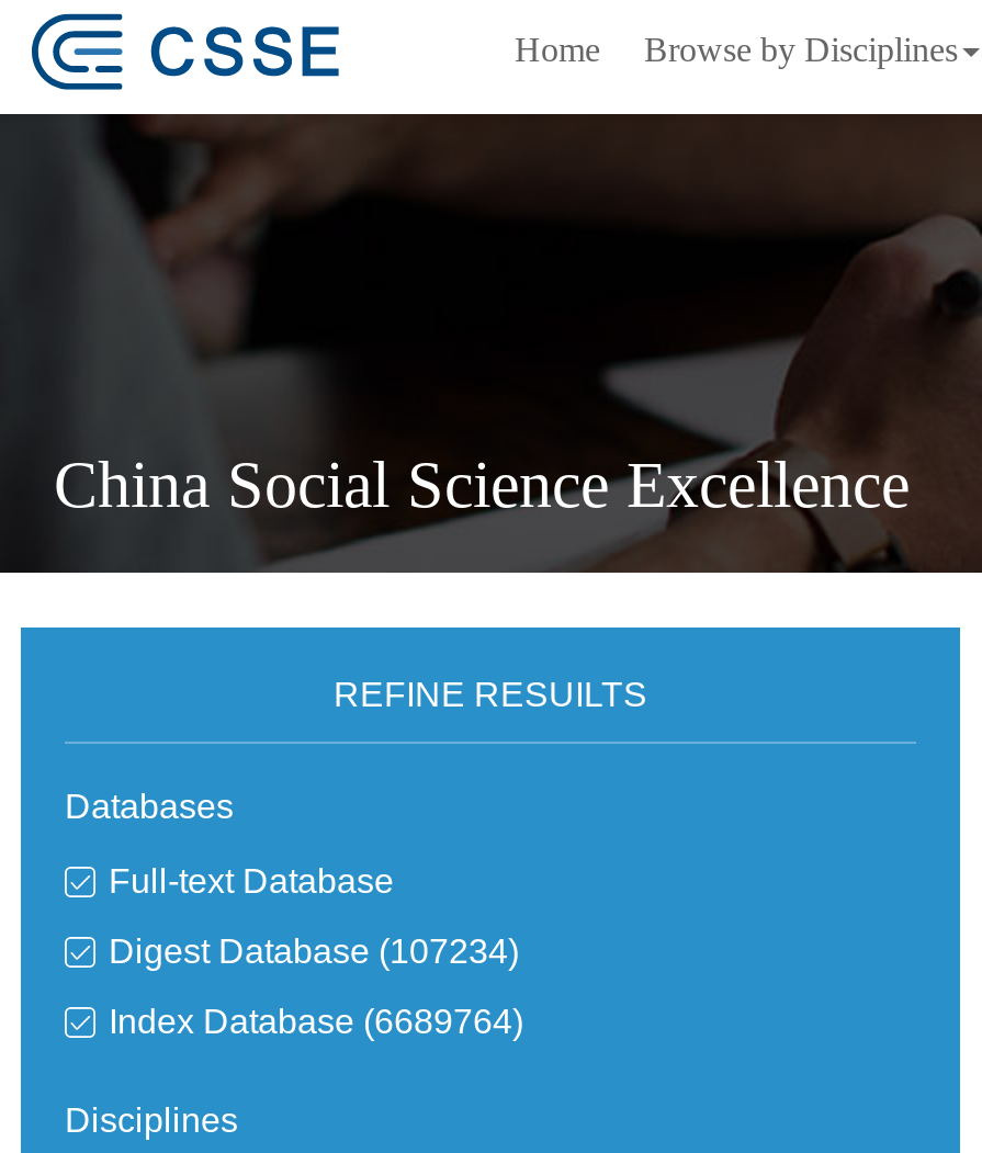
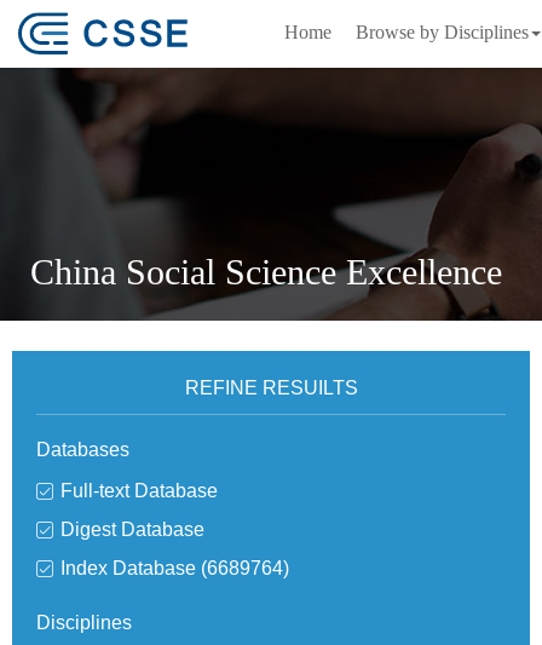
[109,932,519,970] Digest Database (107234) -> [60,519,204,540] Digest Database

